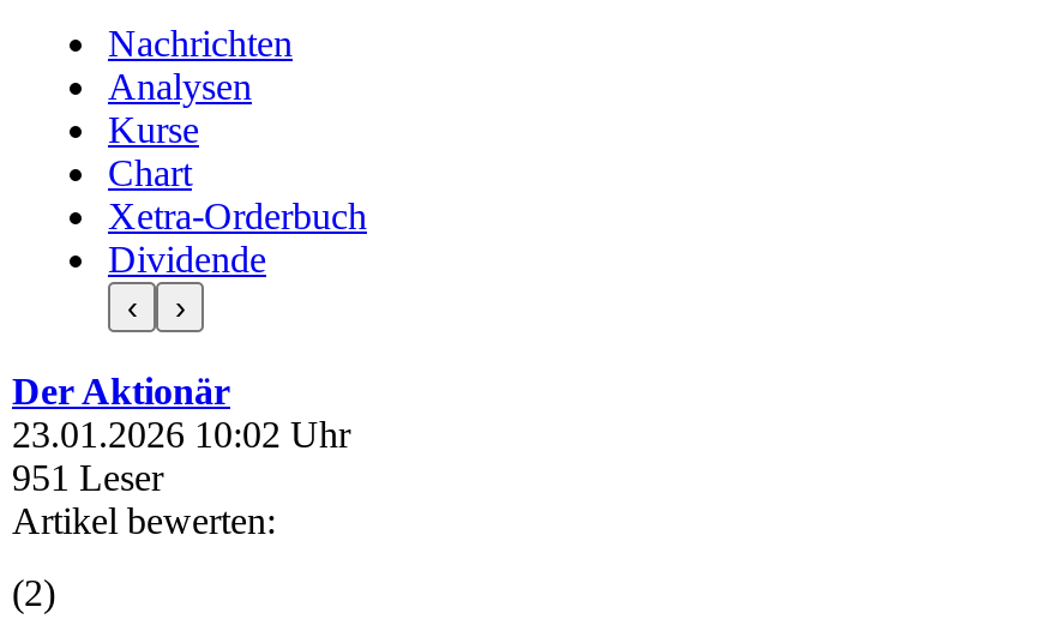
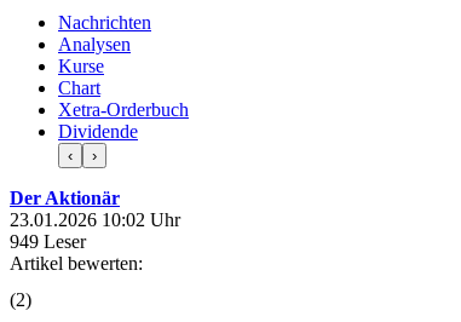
[12,457,163,497] 951 Leser -> [10,231,86,252] 949 Leser

